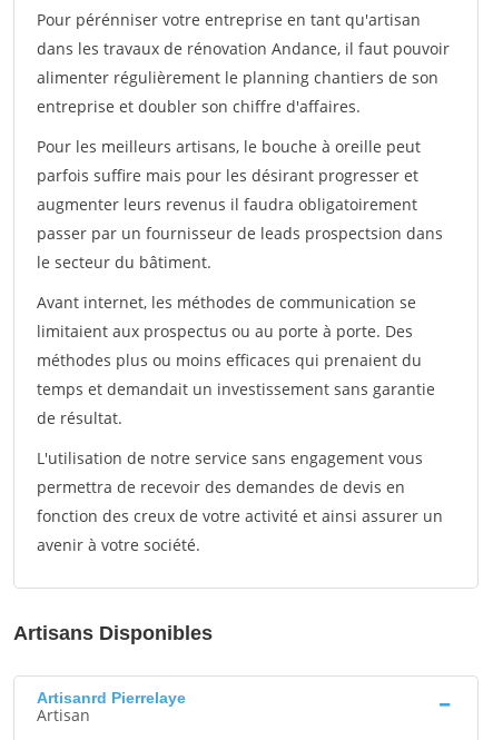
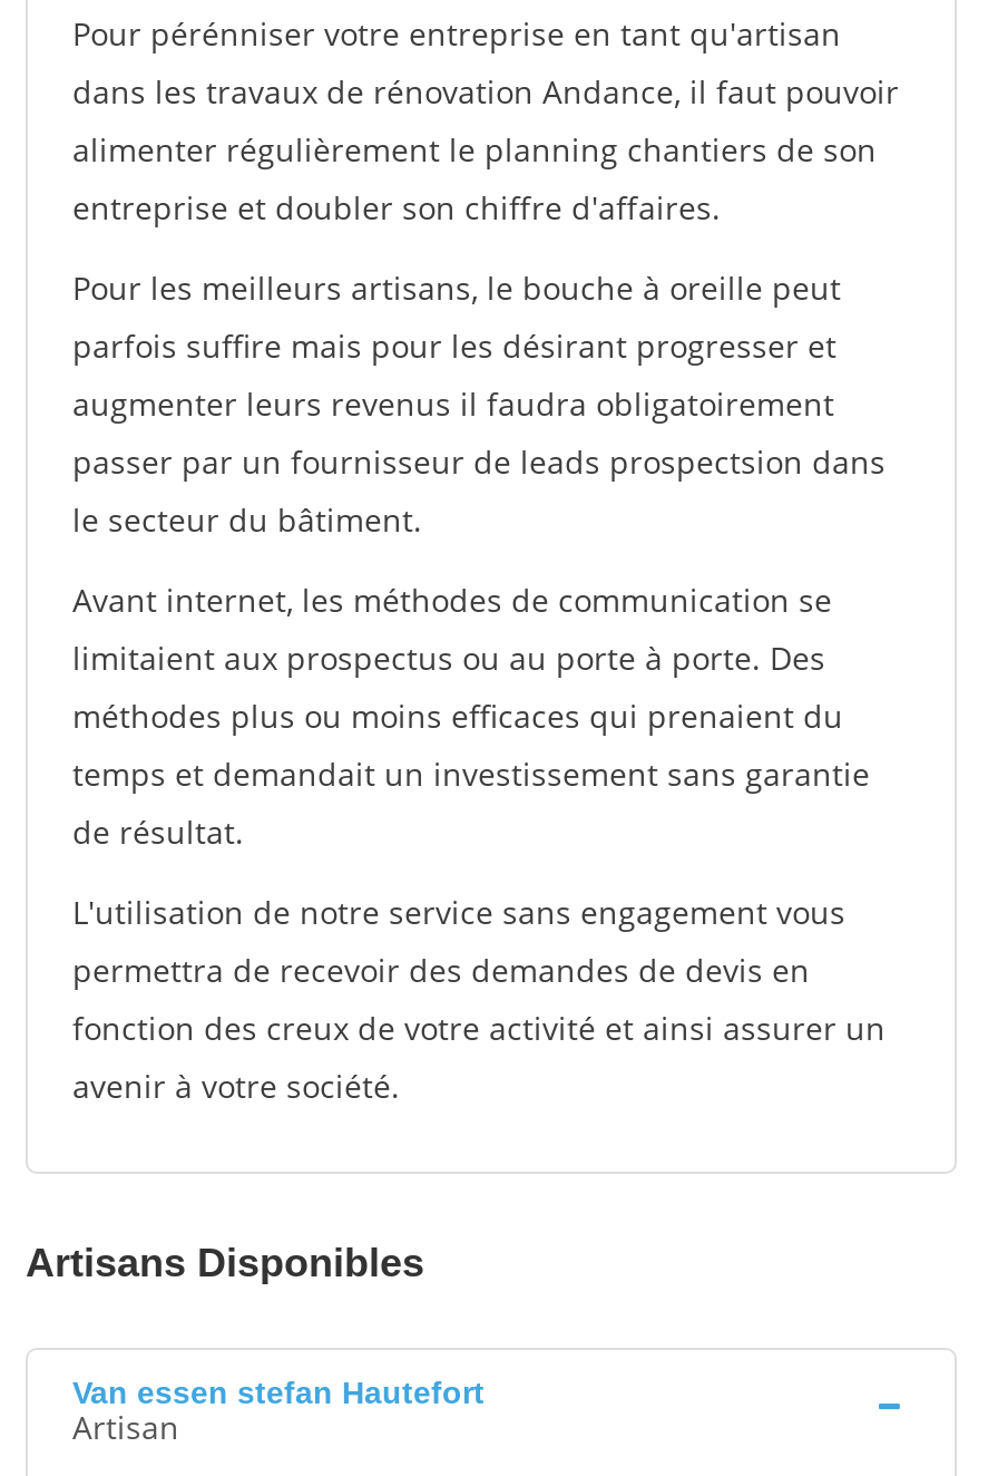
[37,689,186,707] Artisanrd Pierrelaye -> [72,1375,485,1410] Van essen stefan Hautefort

